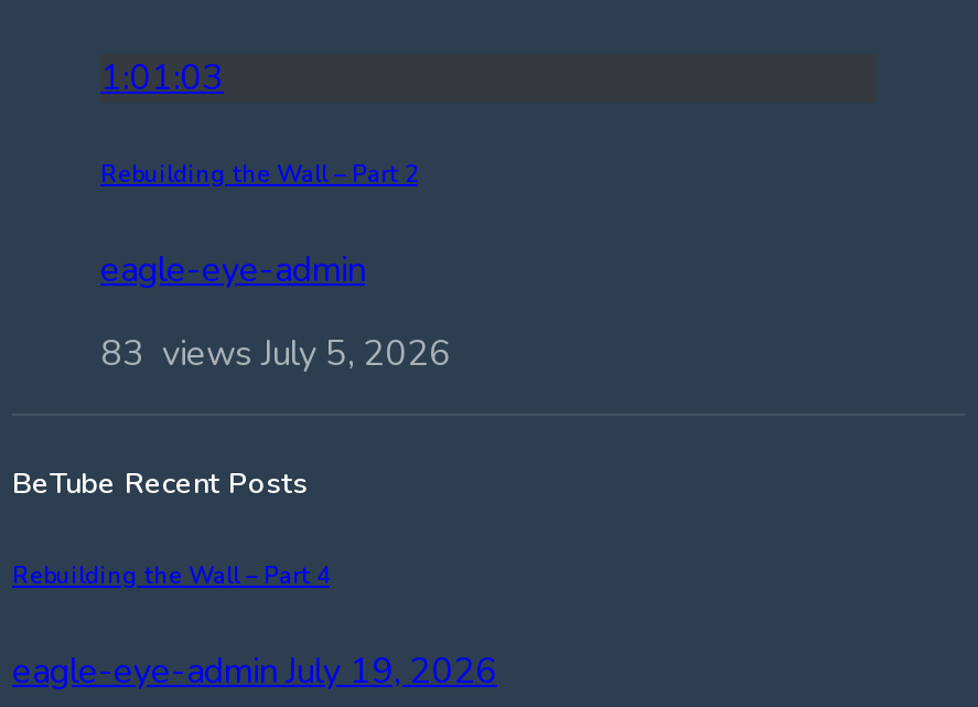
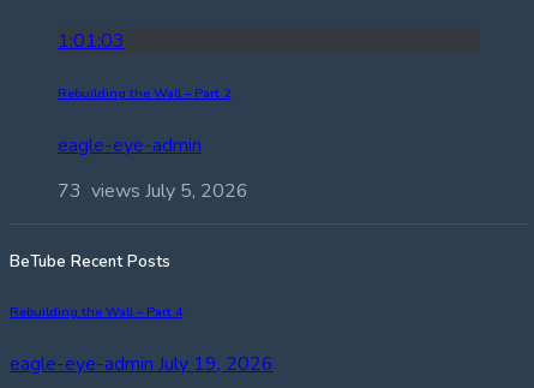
[100,330,451,379] 83 views July 5, 2026 -> [58,178,248,204] 73 views July 5, 2026

